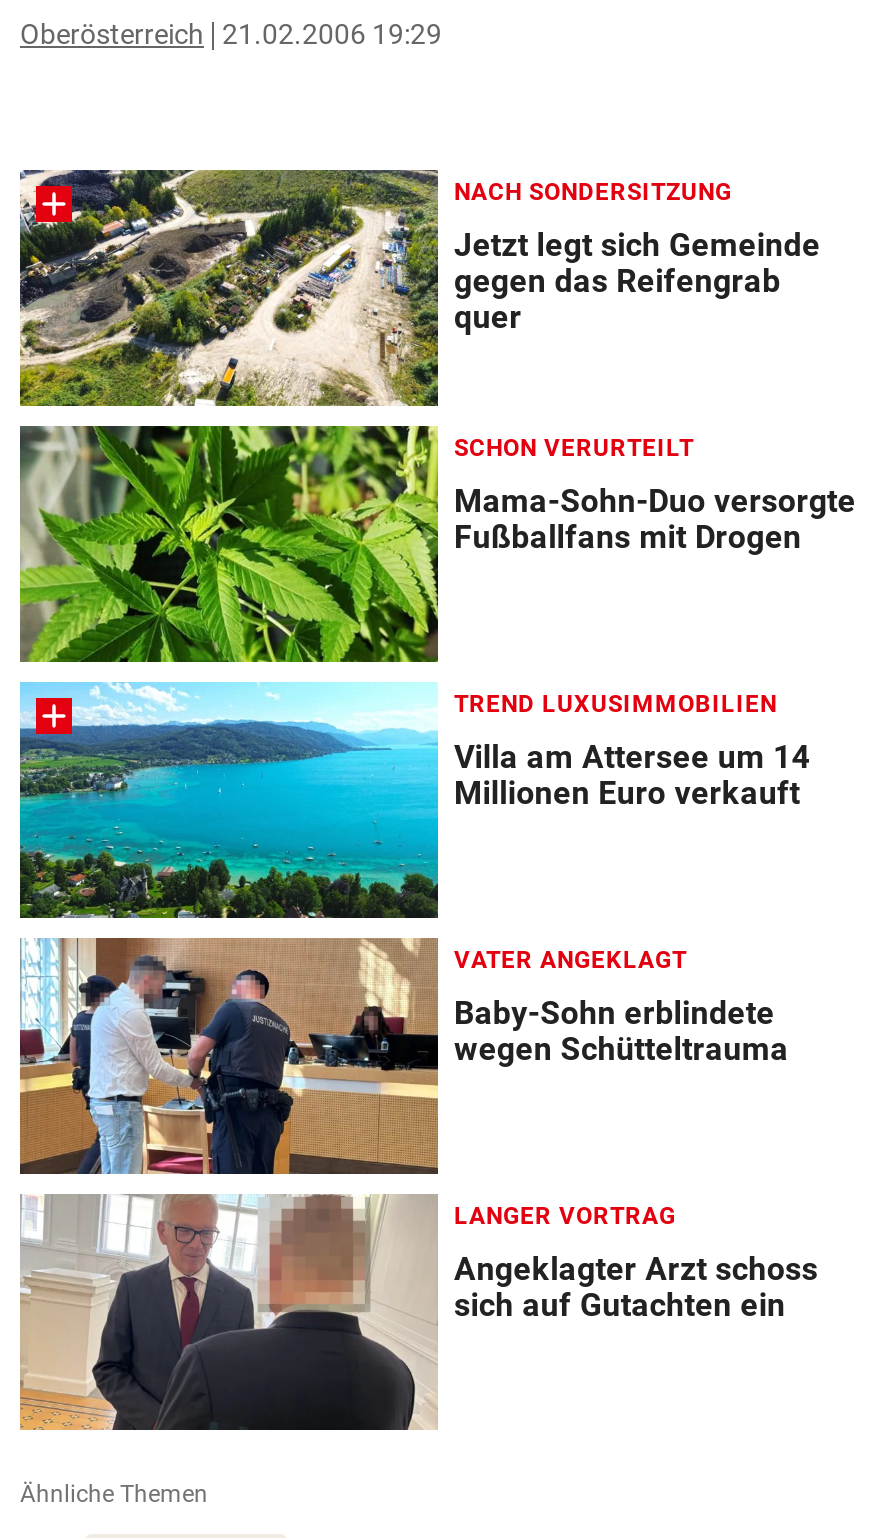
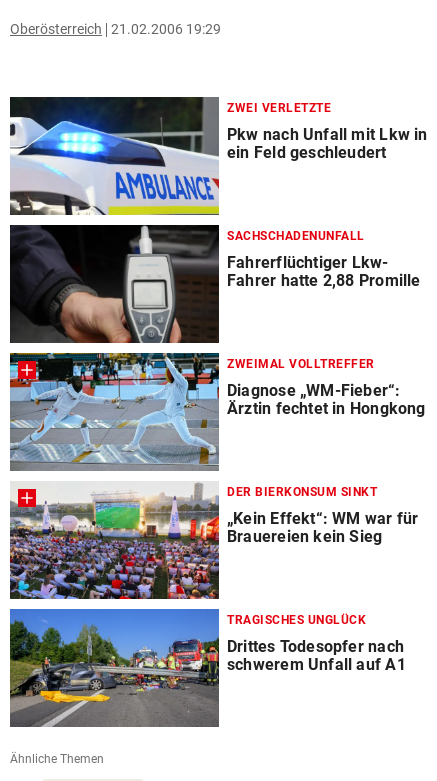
[18,168,732,408] [image] | NACH SONDERSITZUNG -> [9,96,331,216] [image] | ZWEI VERLETZTE
[454,226,820,336] Jetzt legt sich Gemeinde | gegen das Reifengrab | quer -> [227,125,428,162] Pkw nach Unfall mit Lkw in | ein Feld geschleudert
[18,424,694,664] [image] | SCHON VERURTEILT -> [9,224,364,344] [image] | SACHSCHADENUNFALL
[454,482,856,556] Mama-Sohn-Duo versorgte | Fußballfans mit Drogen -> [227,253,421,290] Fahrerflüchtiger Lkw- | Fahrer hatte 2,88 Promille
[18,680,777,920] [image] | TREND LUXUSIMMOBILIEN -> [9,352,374,471] [image] | ZWEIMAL VOLLTREFFER
[454,738,810,812] Villa am Attersee um 14 | Millionen Euro verkauft -> [227,381,426,418] Diagnose „WM-Fieber“: | Ärztin fechtet in Hongkong
[18,936,687,1176] [image] | VATER ANGEKLAGT -> [9,481,377,600] [image] | DER BIERKONSUM SINKT
[454,995,789,1069] Baby-Sohn erblindete | wegen Schütteltrauma -> [227,509,418,546] „Kein Effekt“: WM war für | Brauereien kein Sieg
[18,1192,676,1432] [image] | LANGER VORTRAG -> [9,608,366,728] [image] | TRAGISCHES UNGLÜCK
[454,1251,818,1325] Angeklagter Arzt schoss | sich auf Gutachten ein -> [227,637,406,674] Drittes Todesopfer nach | schwerem Unfall auf A1

